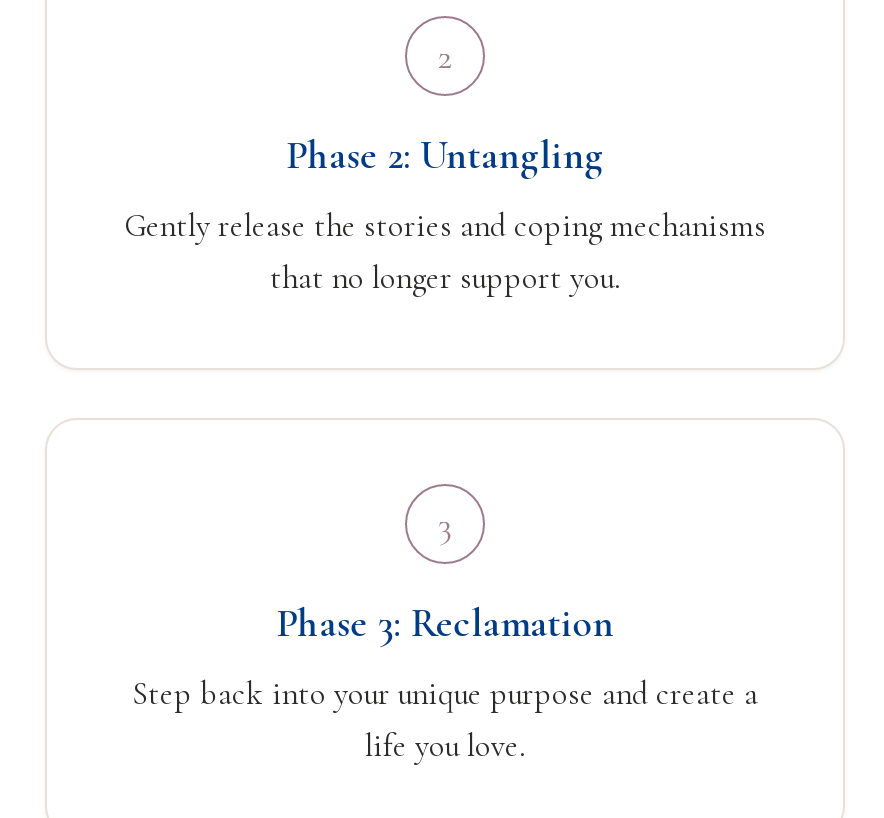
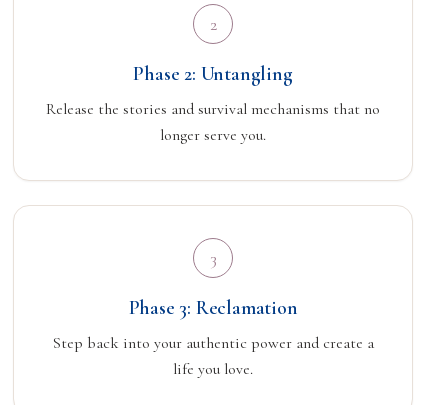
[124,206,766,298] Gently release the stories and coping mechanisms | that no longer support you. -> [46,99,380,145] Release the stories and survival mechanisms that no | longer serve you.
[132,674,758,714] Step back into your unique purpose and create a -> [52,333,373,353] Step back into your authentic power and create a

